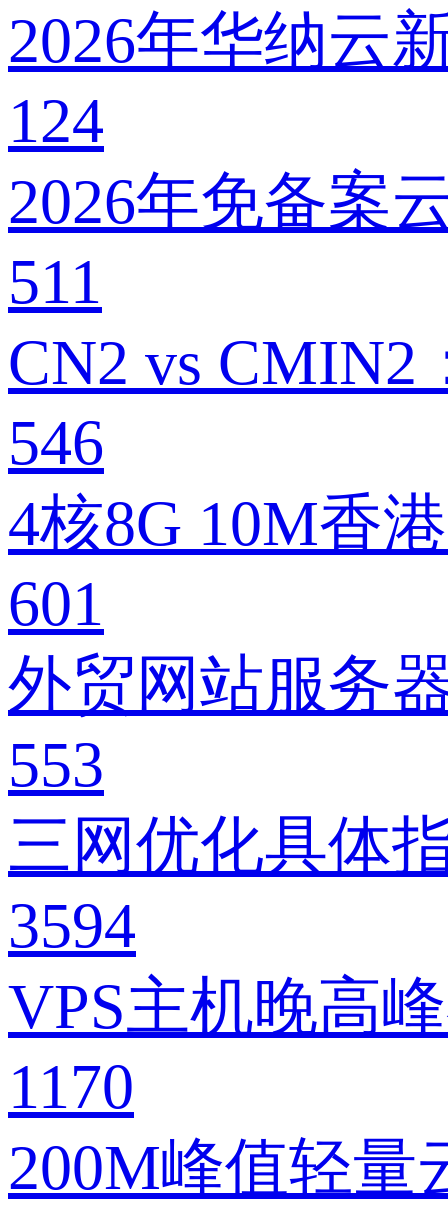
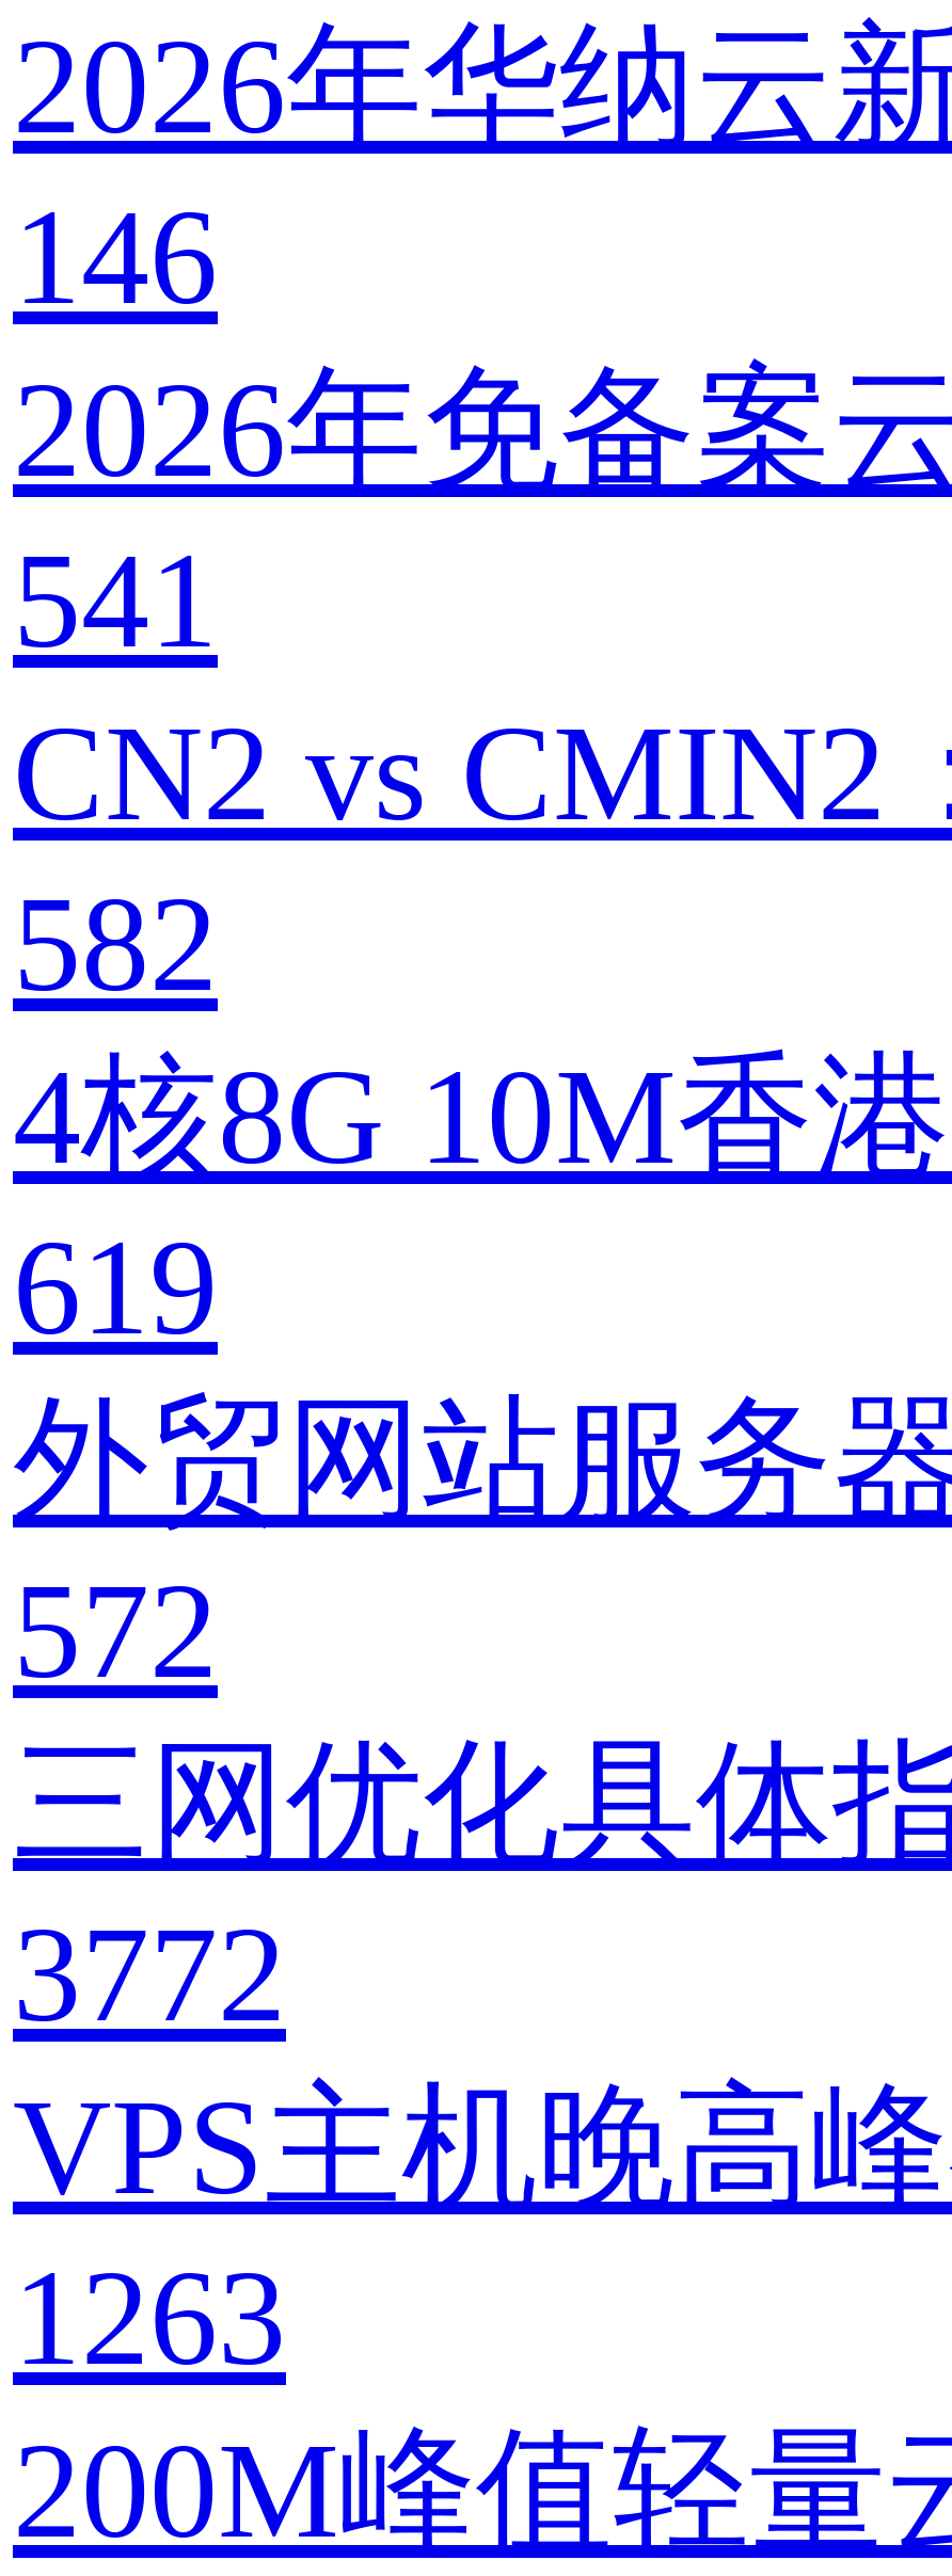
[8,85,104,156] 124 -> [13,181,218,333] 146
[8,246,102,317] 511 -> [13,525,218,676] 541
[8,407,104,478] 546 -> [13,868,218,1020] 582
[8,568,104,639] 601 -> [13,1212,218,1363] 619
[8,729,104,800] 553 -> [13,1555,218,1707] 572
[8,890,136,961] 3594 -> [13,1899,286,2050] 3772
[8,1051,134,1122] 1170 -> [13,2242,286,2394] 1263

